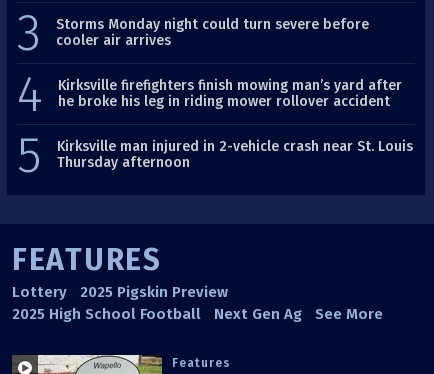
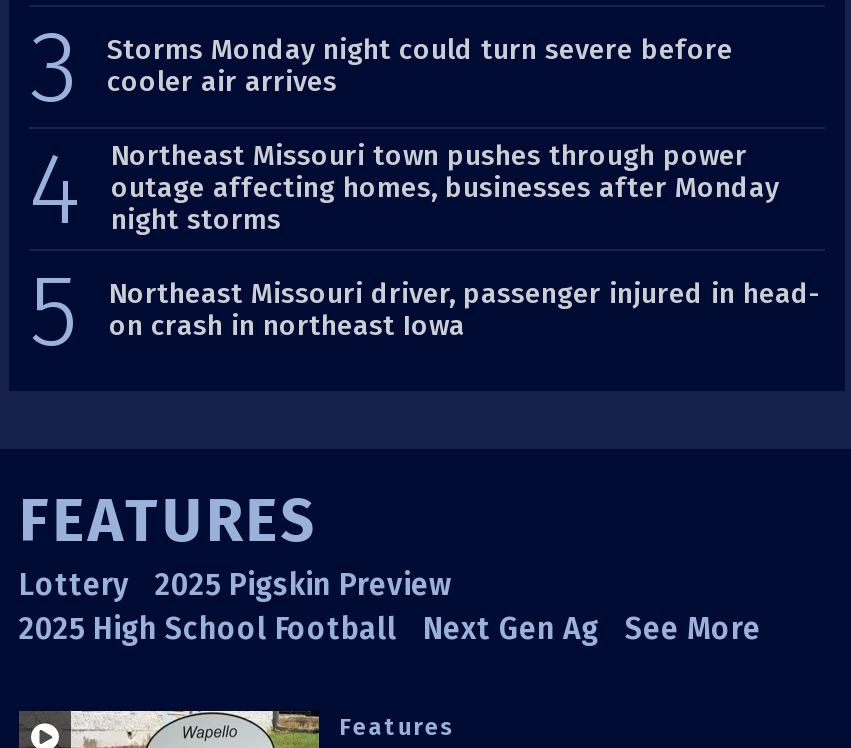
[58,77,402,110] Kirksville firefighters finish mowing man’s yard after | he broke his leg in riding mower rollover accident -> [111,139,779,237] Northeast Missouri town pushes through power | outage affecting homes, businesses after Monday | night storms
[57,138,413,171] Kirksville man injured in 2-vehicle crash near St. Louis | Thursday afternoon -> [109,277,821,343] Northeast Missouri driver, passenger injured in head- | on crash in northeast Iowa

